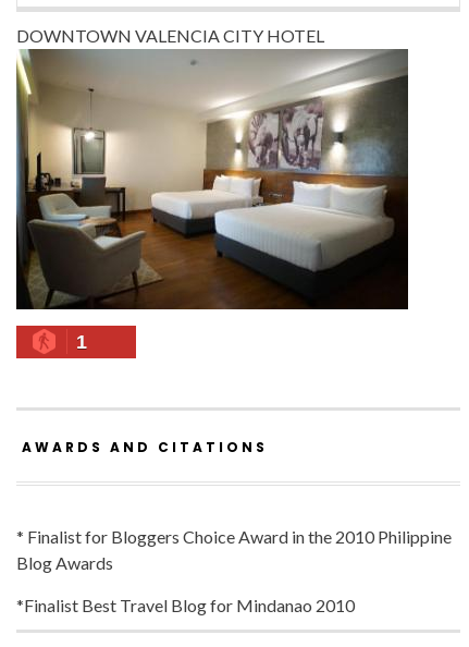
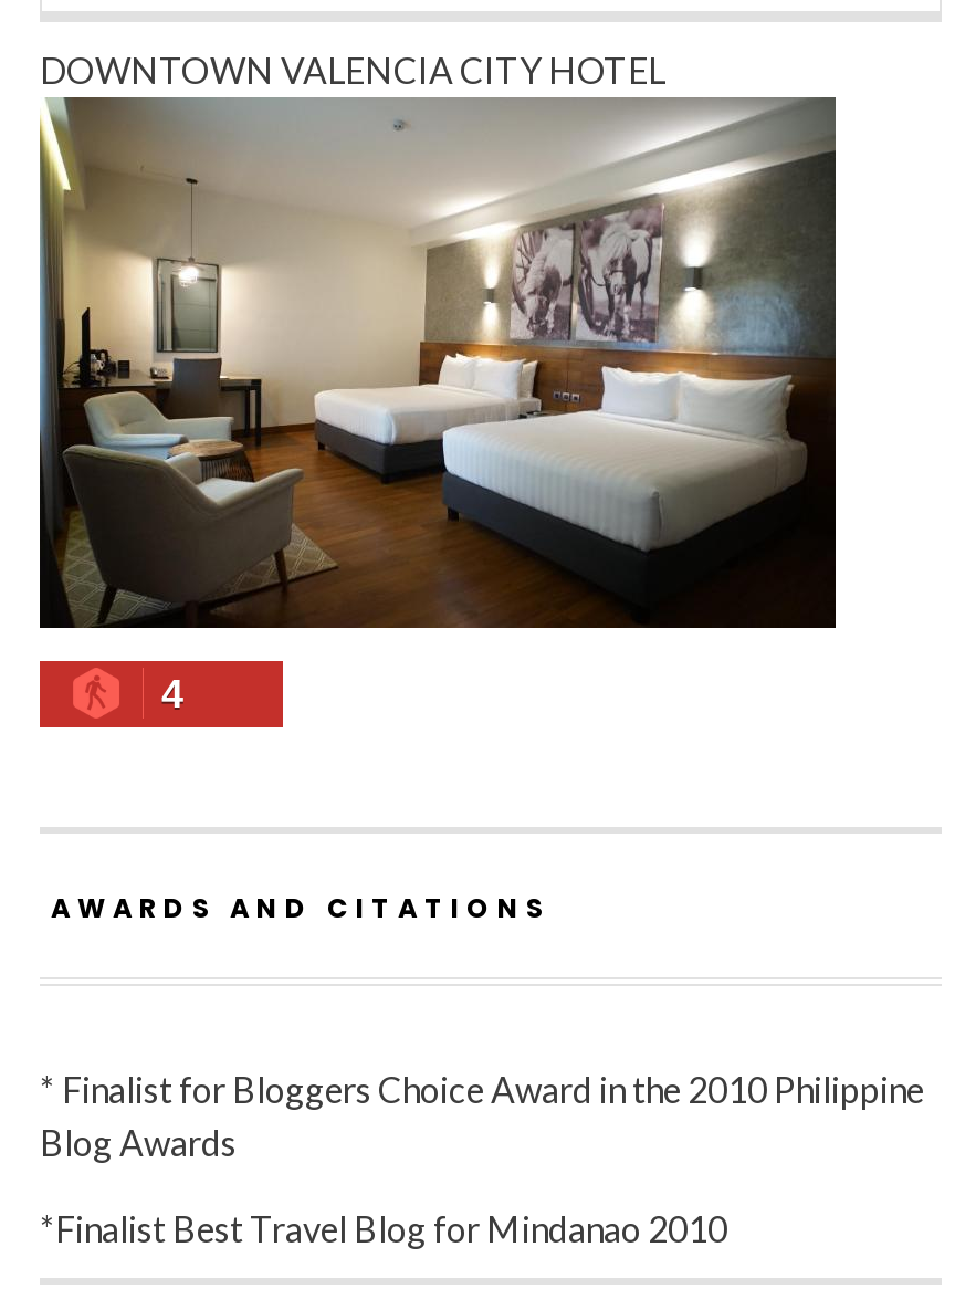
[76,331,85,353] 1 -> [161,672,179,716] 4

